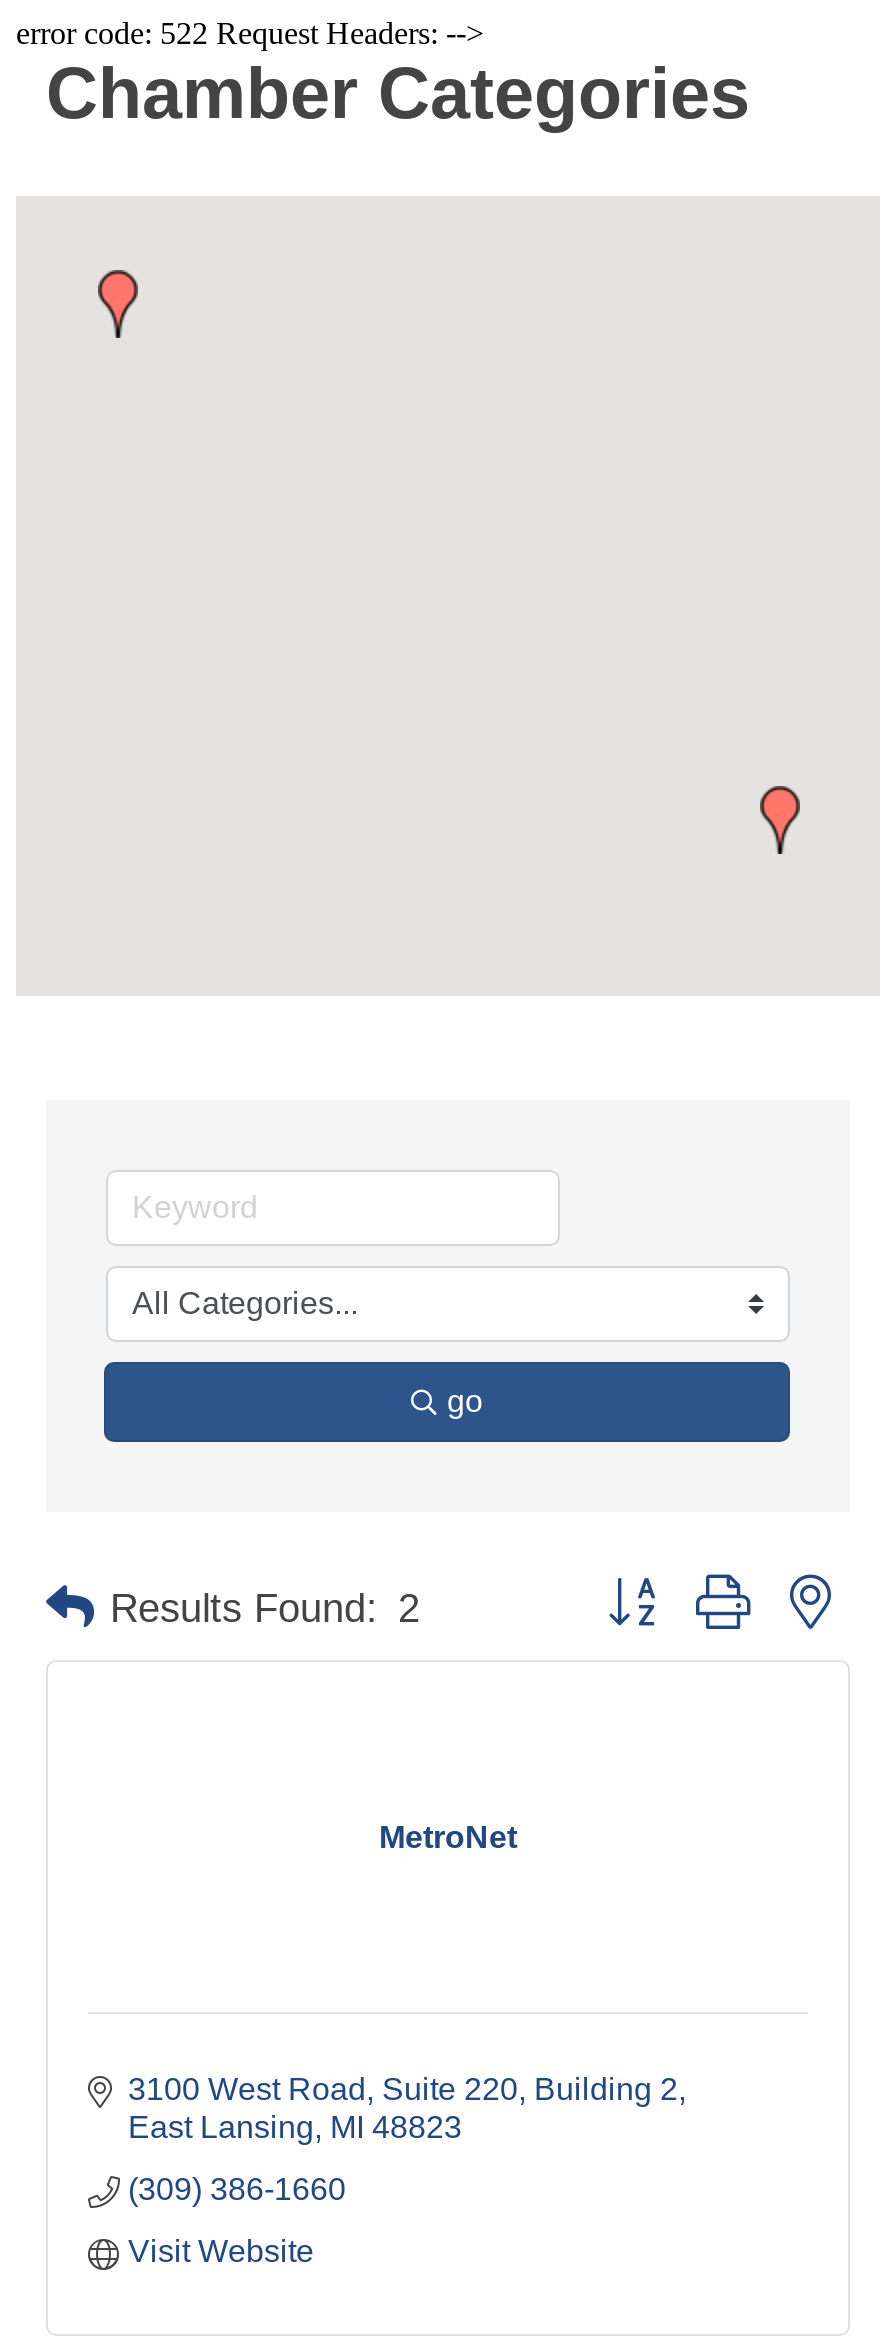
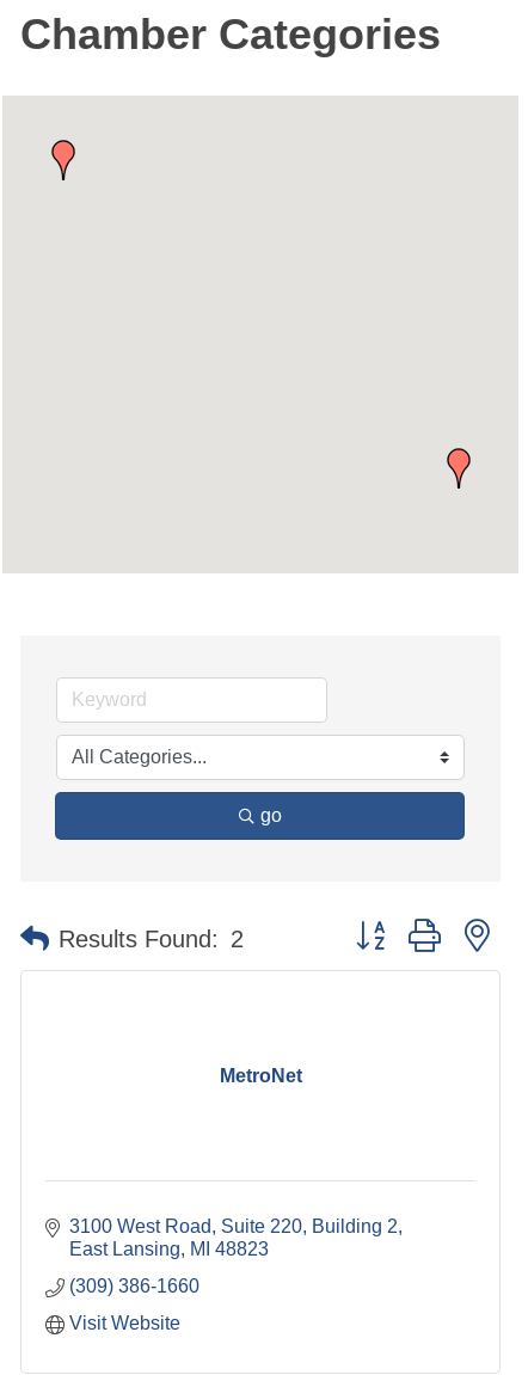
[16,16,484,50] error code: 522 Request Headers: --> -> none

